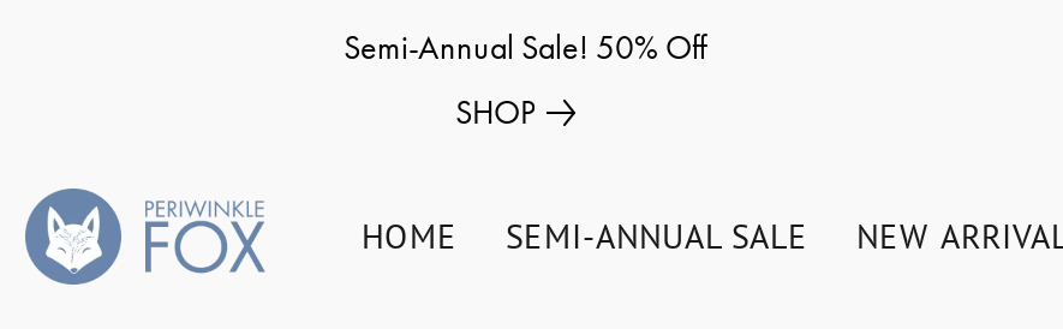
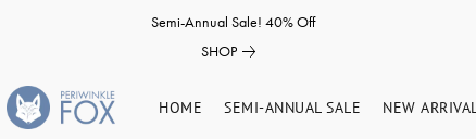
[344,25,706,68] Semi-Annual Sale! 50% Off -> [151,12,315,31] Semi-Annual Sale! 40% Off

